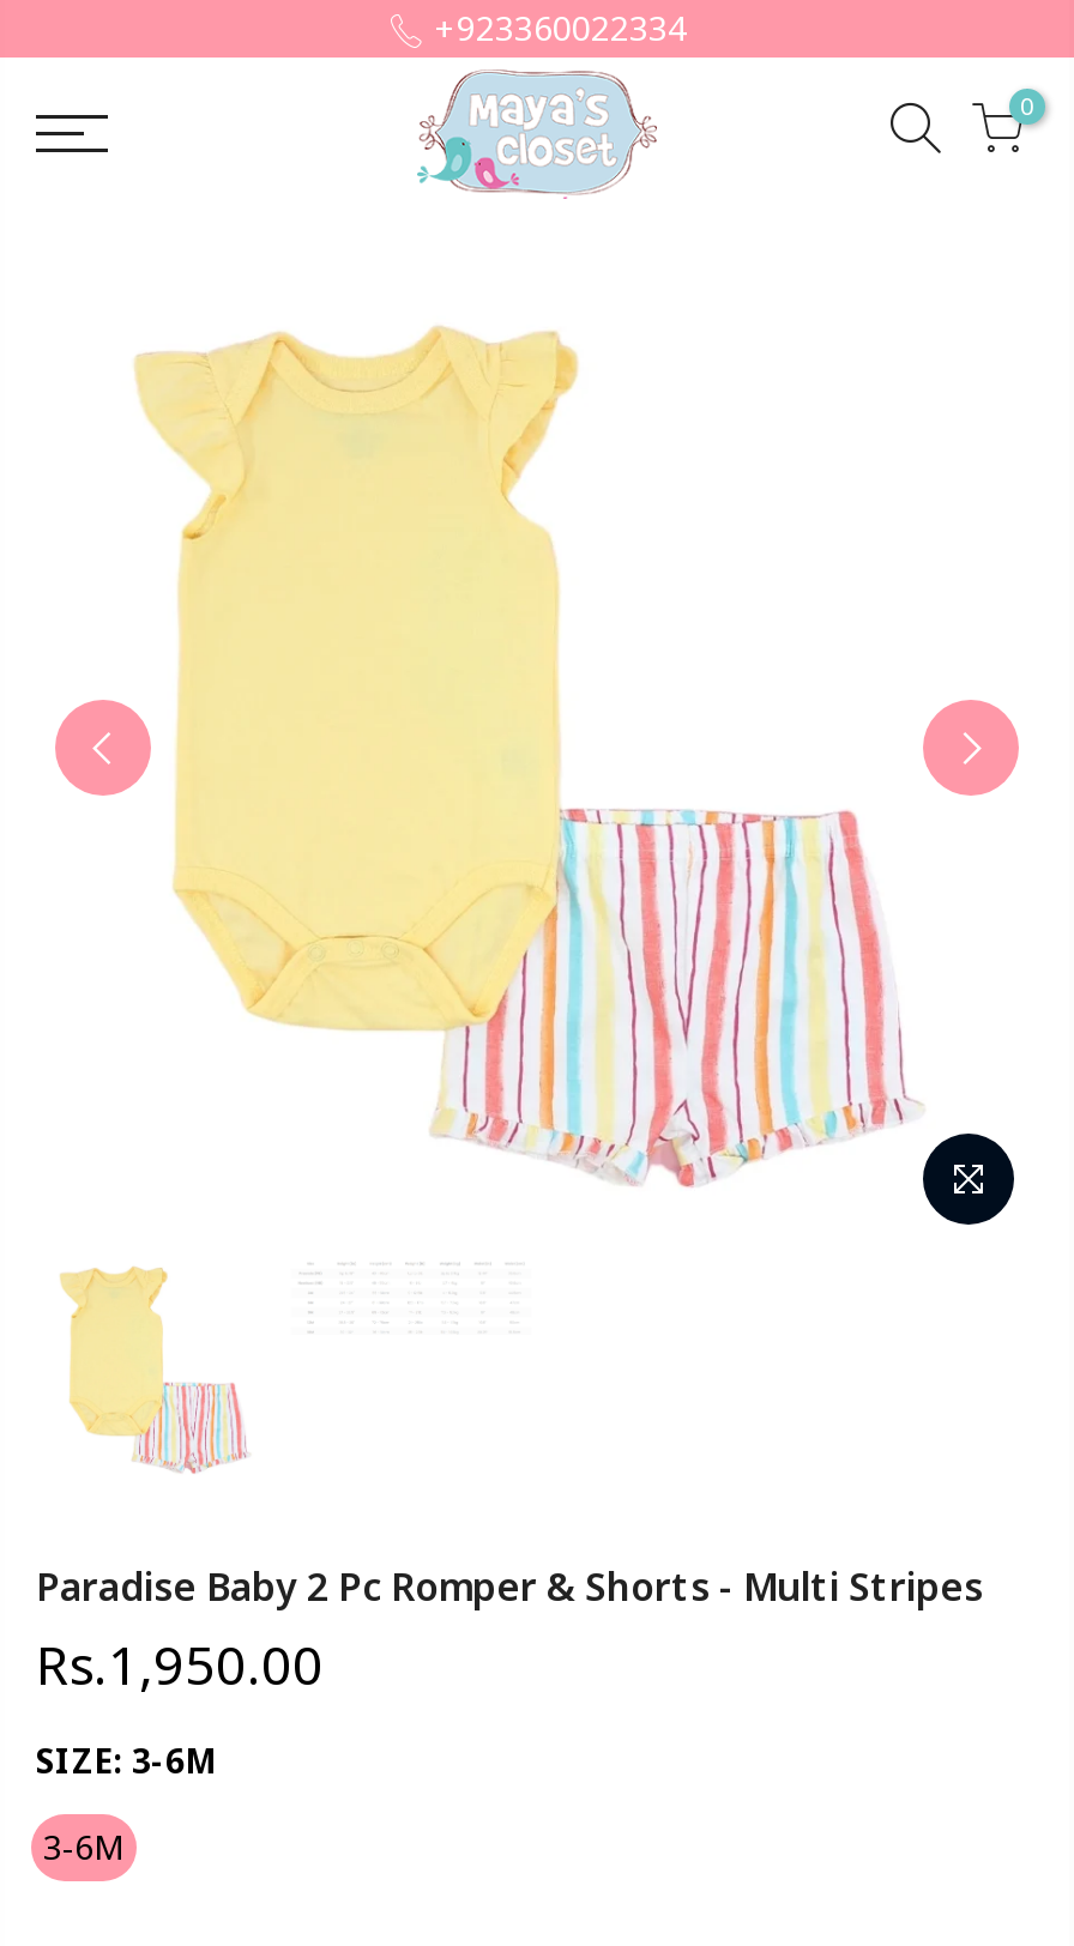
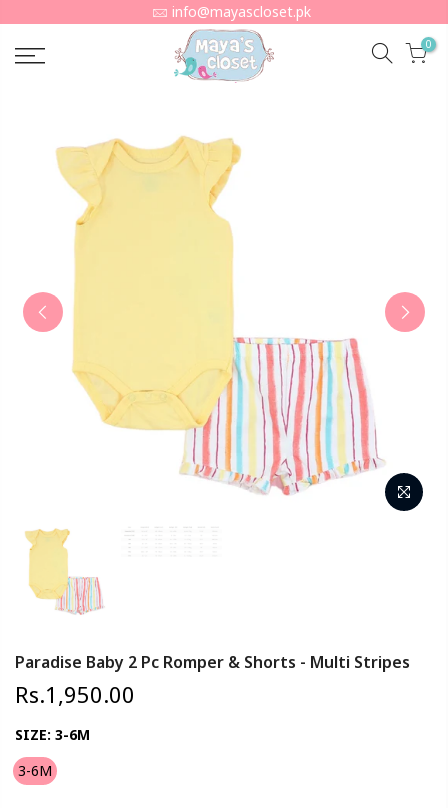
[435,5,687,50] +923360022334 -> [172,2,311,21] info@mayascloset.pk

